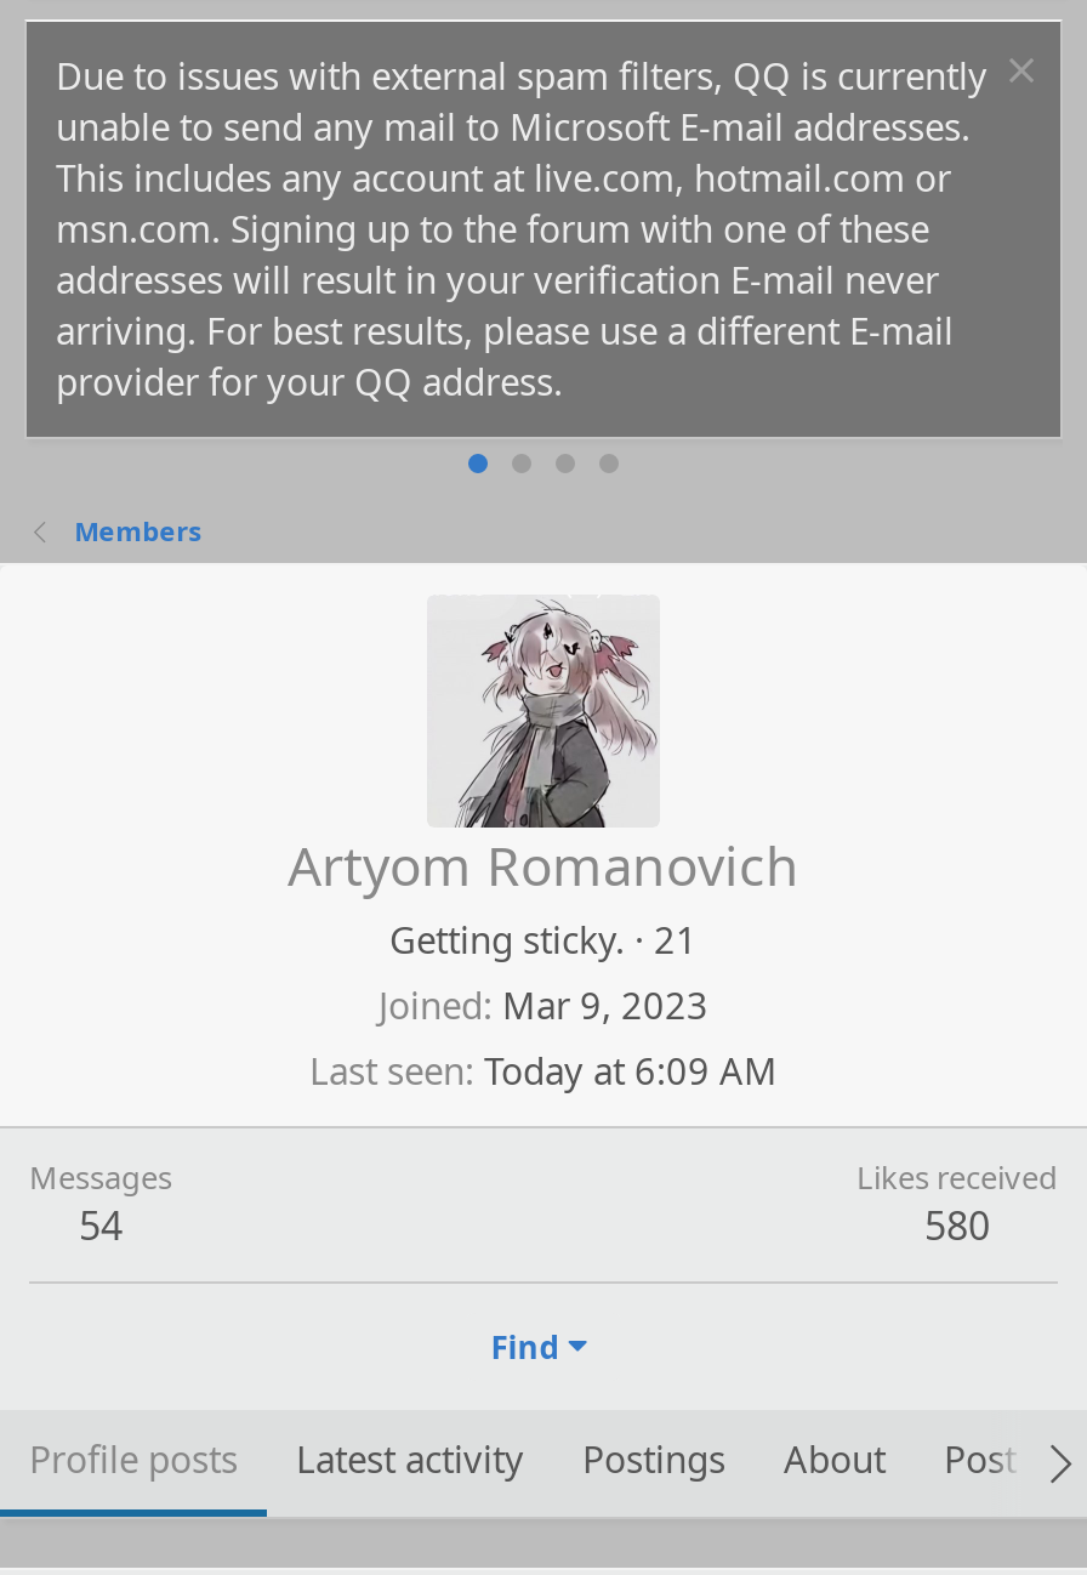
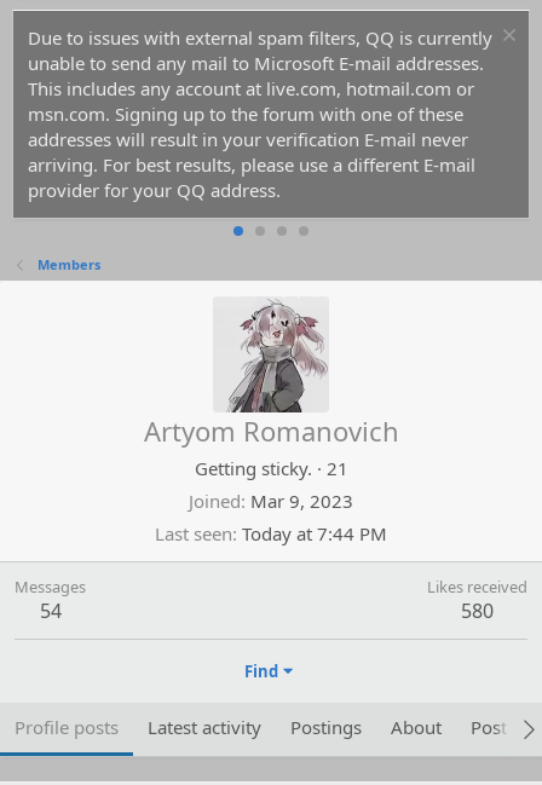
[309,1046,778,1094] Last seen Today at 6:09 AM -> [155,521,387,546] Last seen Today at 7:44 PM

